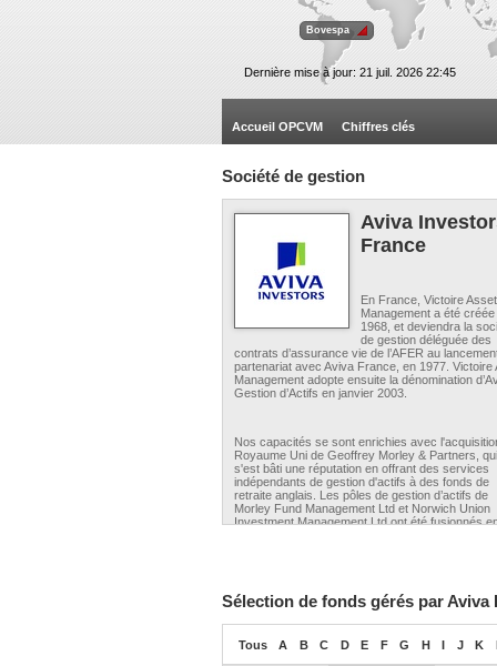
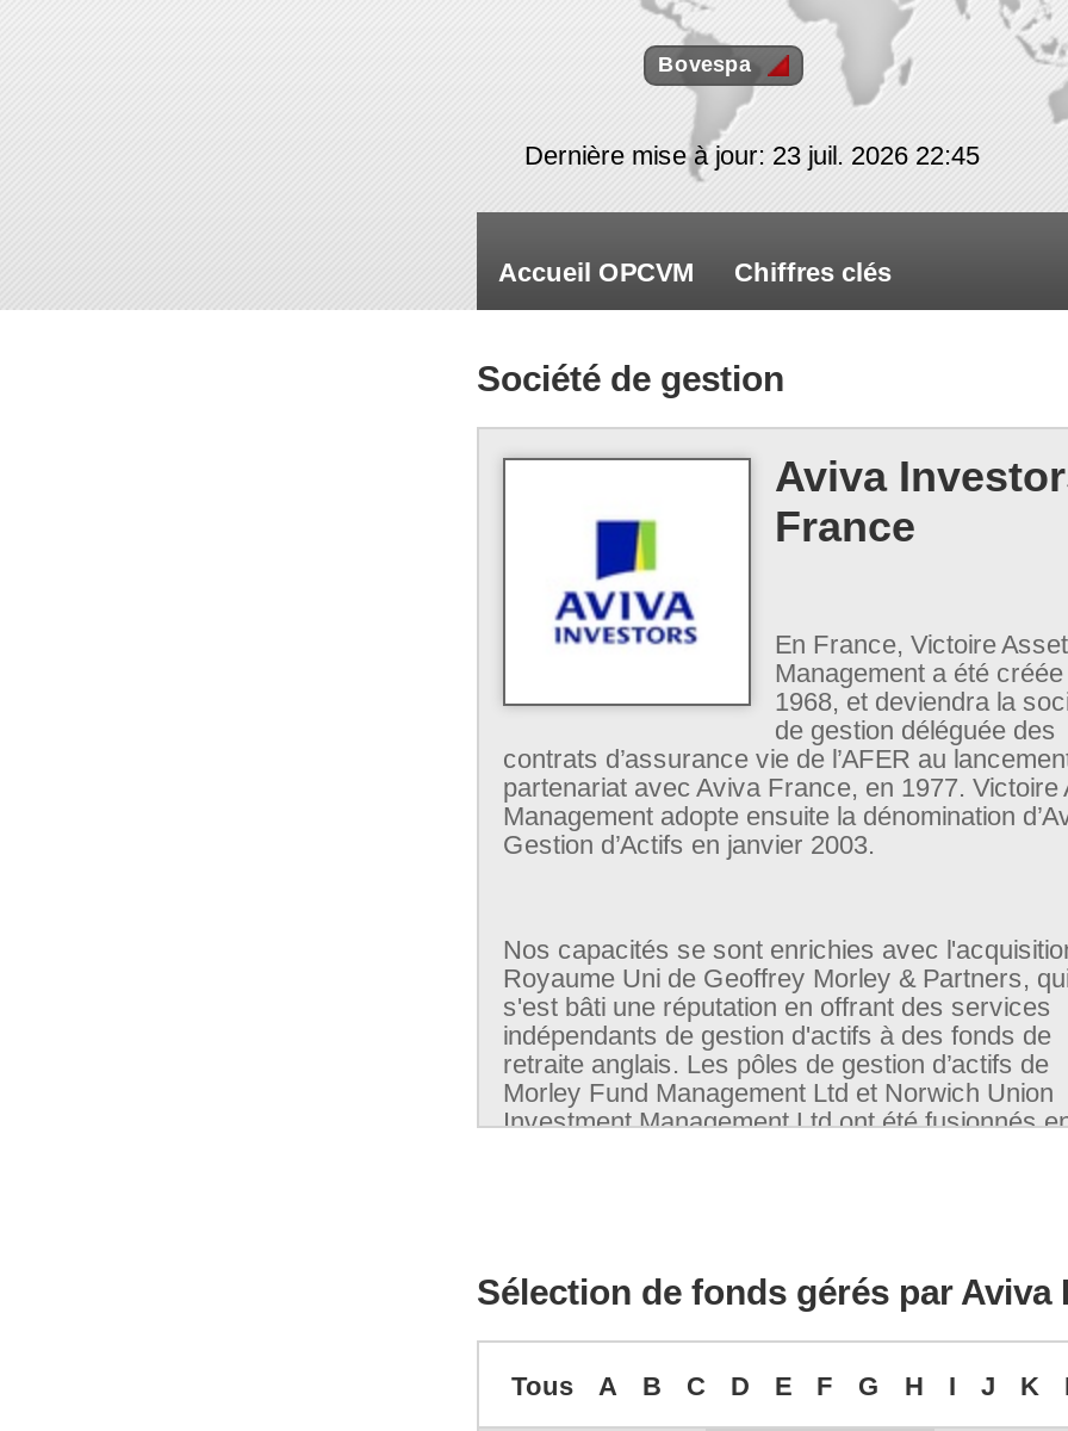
[244,65,456,79] Dernière mise à jour: 21 juil. 2026 22:45 -> [524,141,980,169] Dernière mise à jour: 23 juil. 2026 22:45

